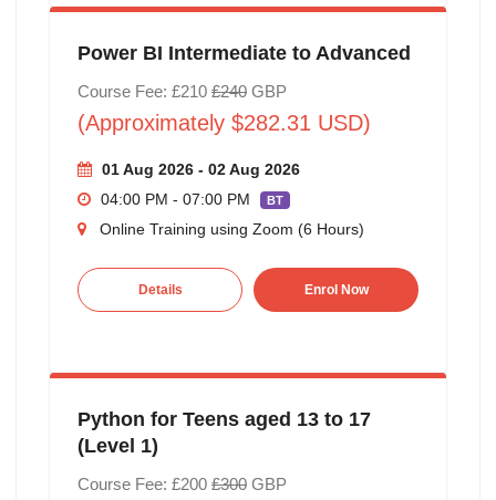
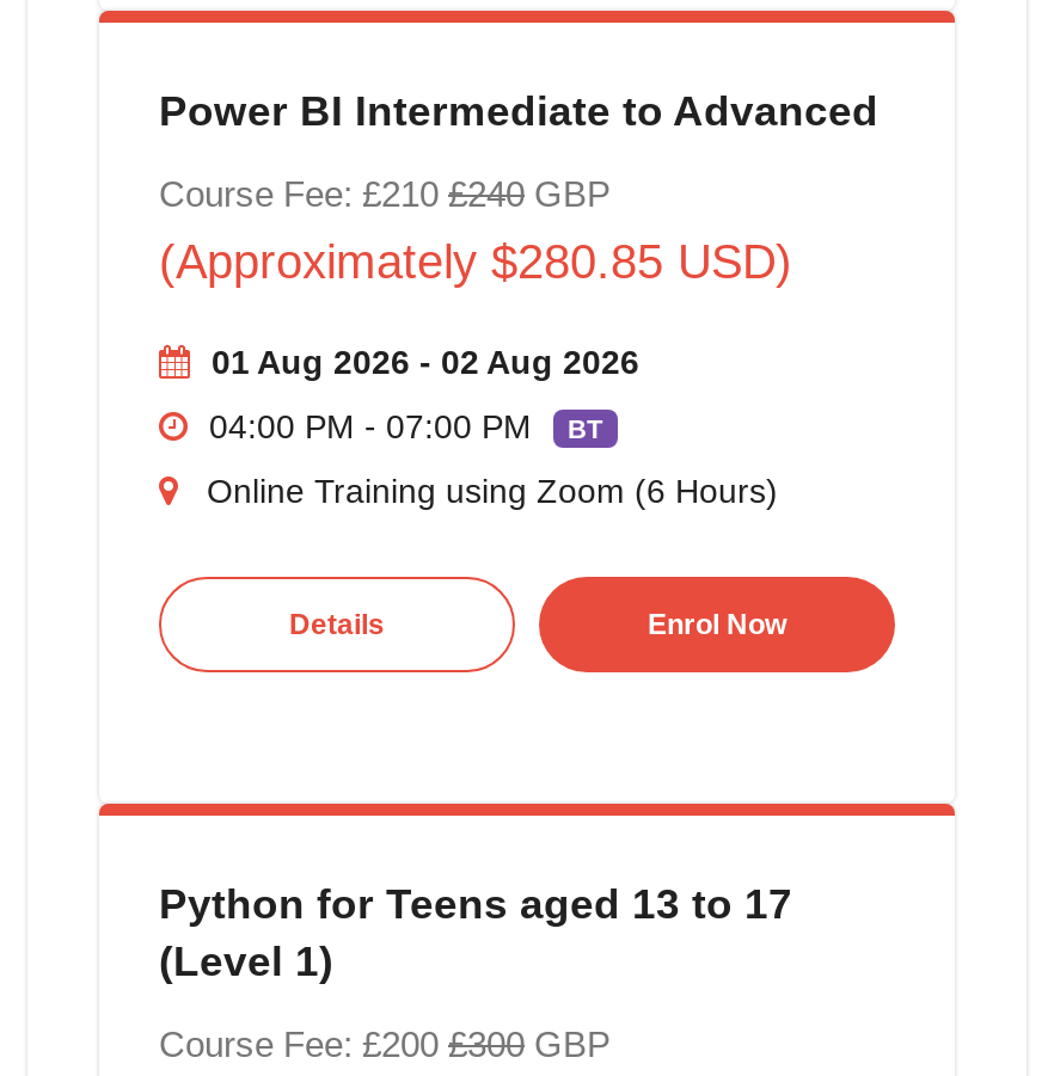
[77,110,371,134] (Approximately $282.31 USD) -> [159,236,792,289] (Approximately $280.85 USD)

